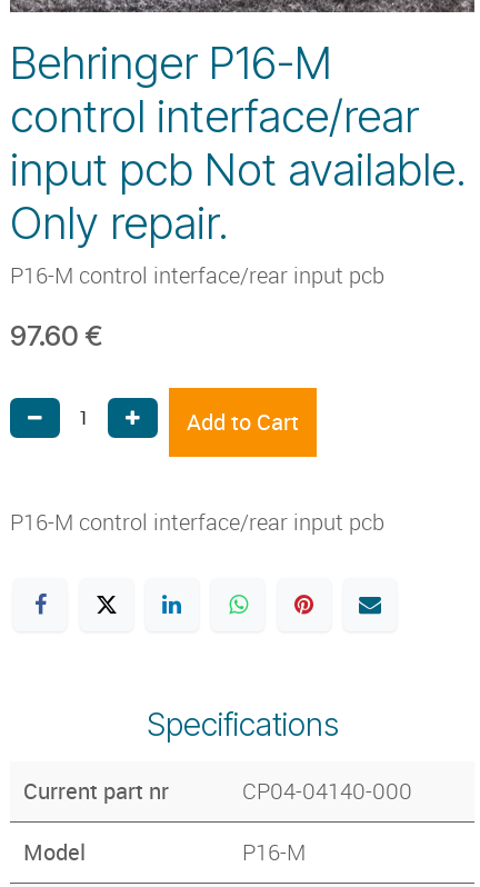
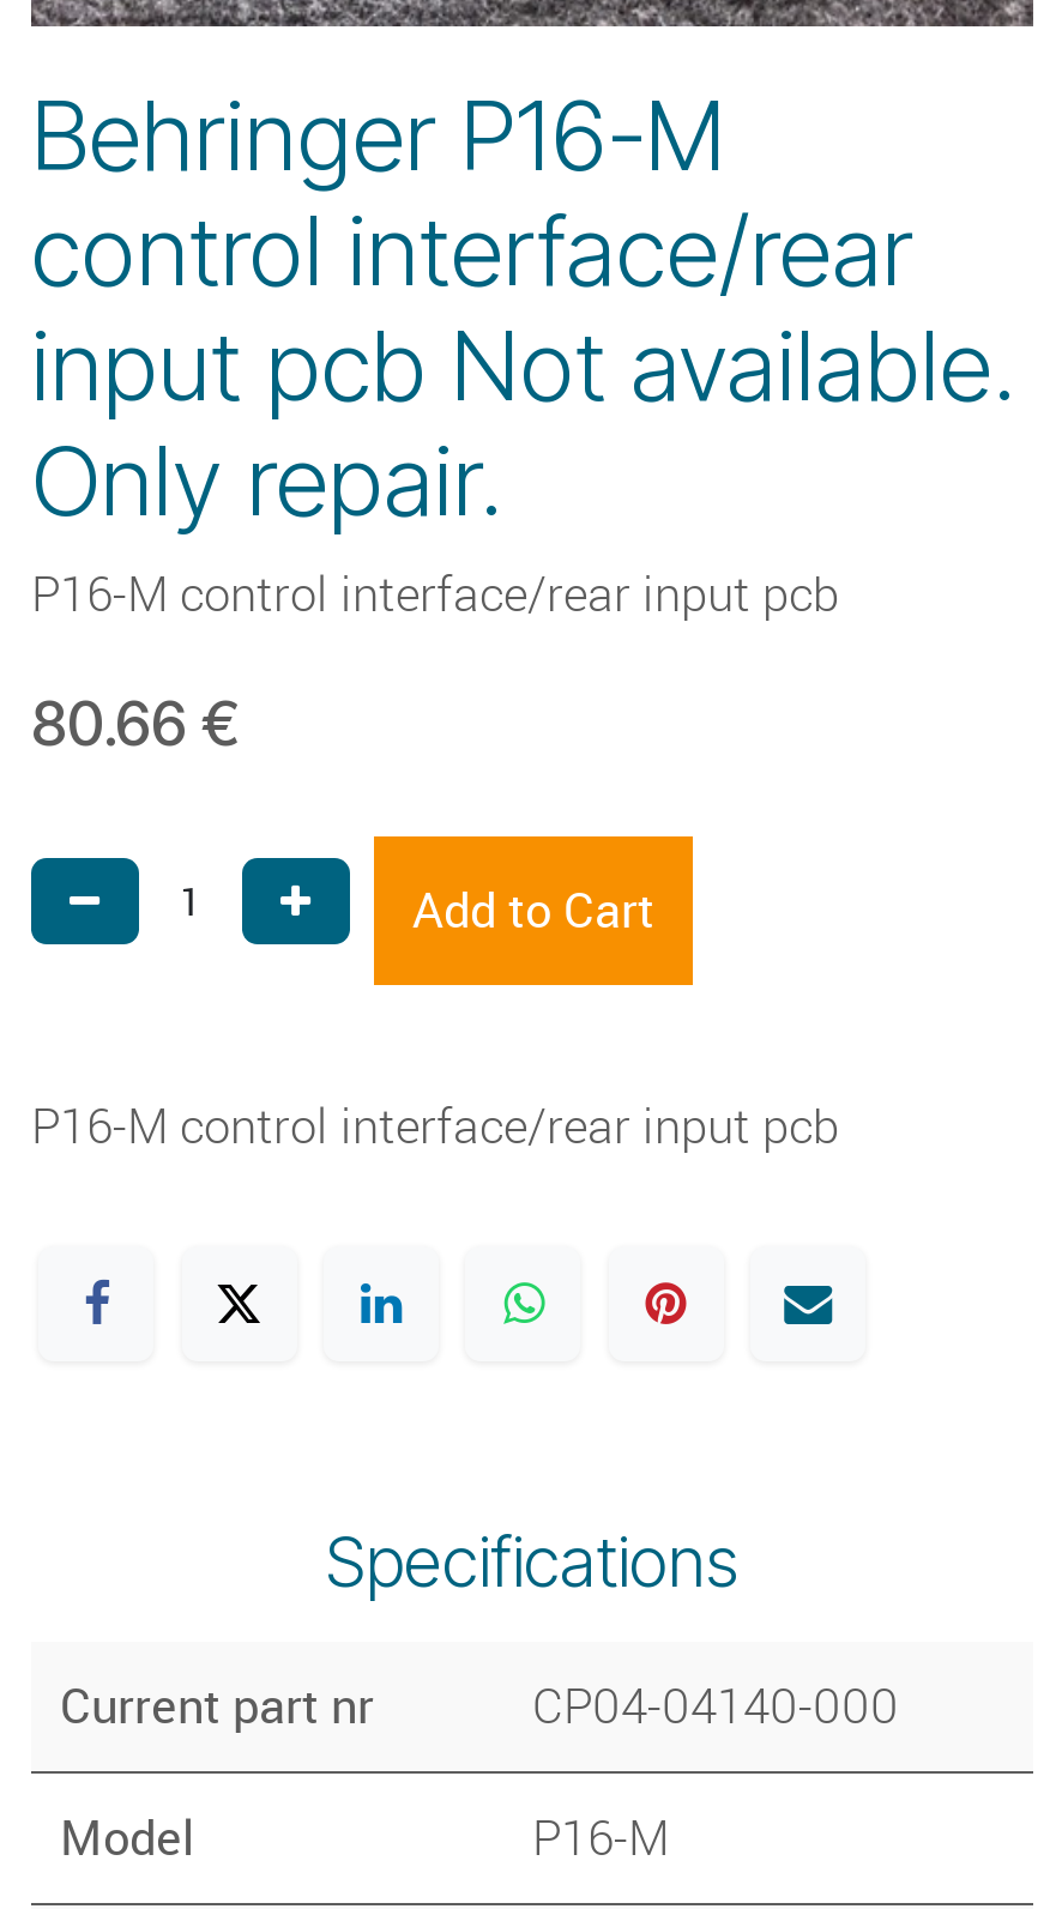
[10,319,102,352] 97.60 € -> [31,688,237,760] 80.66 €

